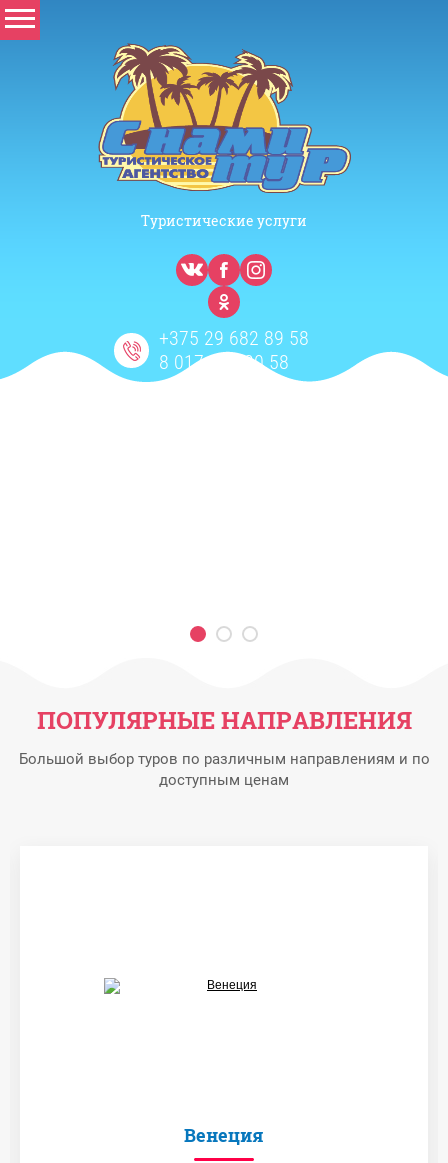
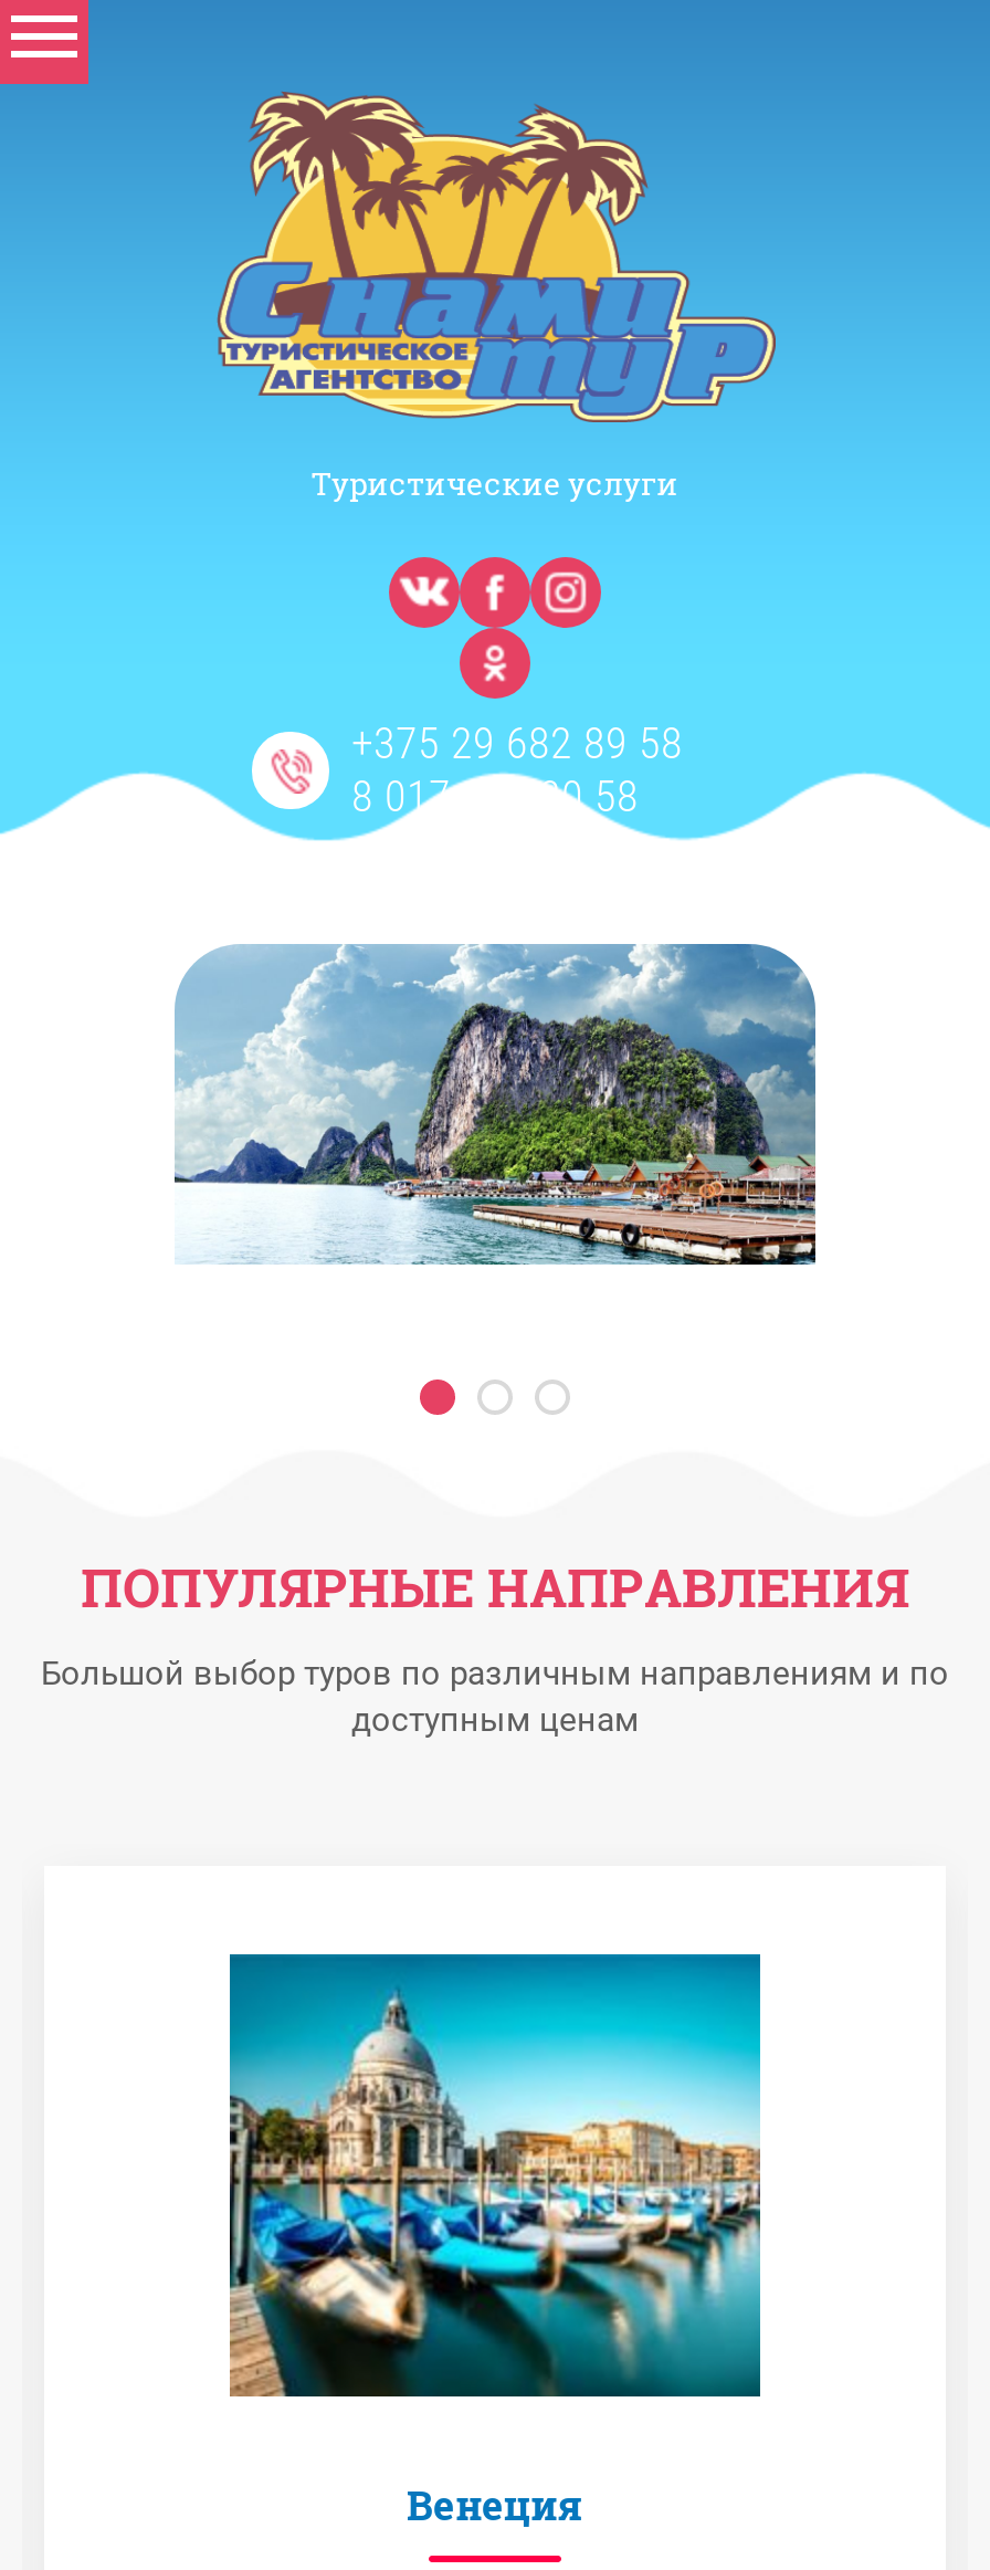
none -> [172,942,818,1267] [image]
none -> [228,1952,762,2399] [image]

